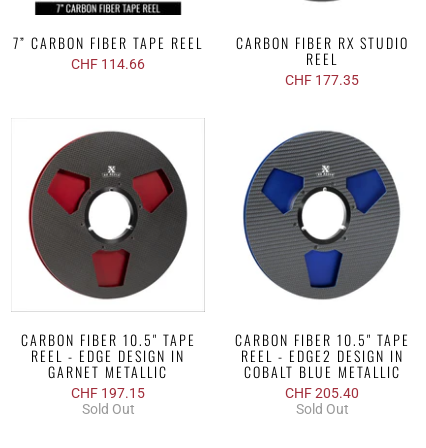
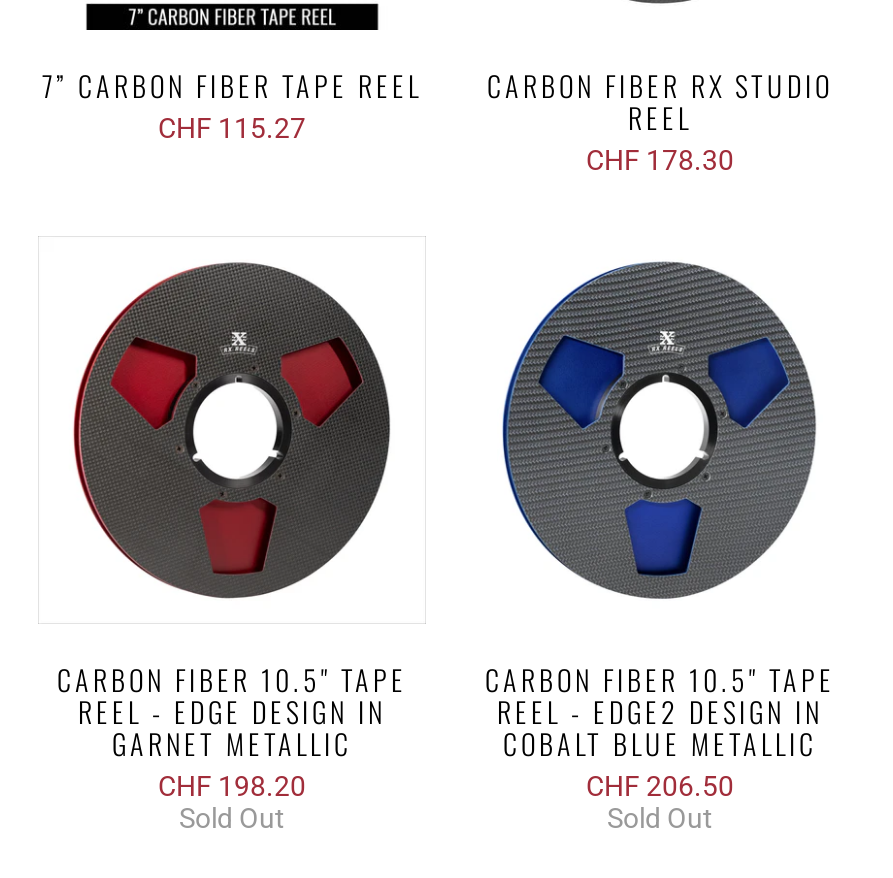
[71,56,145,72] CHF 114.66 -> [158,113,306,145] CHF 115.27
[285,72,359,88] CHF 177.35 -> [586,145,734,177] CHF 178.30
[71,385,145,401] CHF 197.15 -> [158,771,306,803] CHF 198.20
[285,385,359,401] CHF 205.40 -> [586,771,734,803] CHF 206.50

